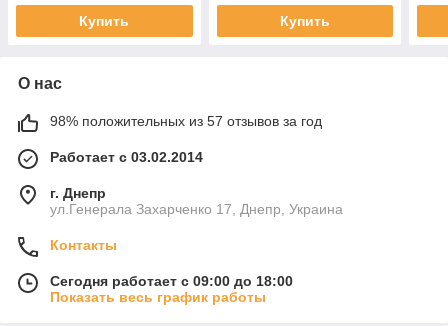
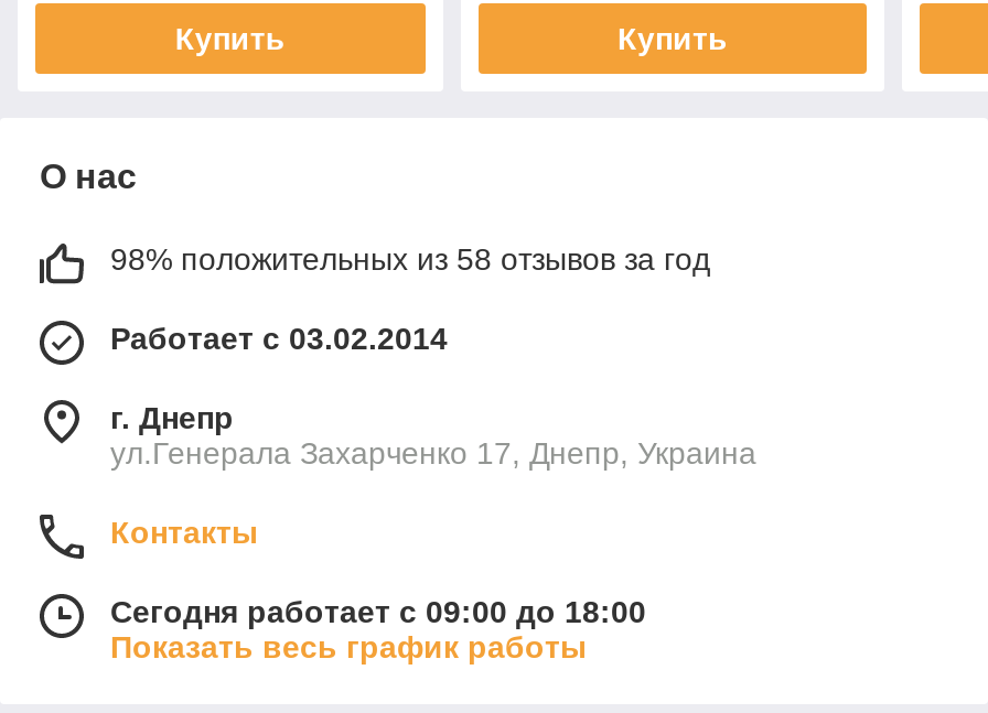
[50,113,322,129] 98% положительных из 57 отзывов за год -> [110,242,710,277] 98% положительных из 58 отзывов за год

